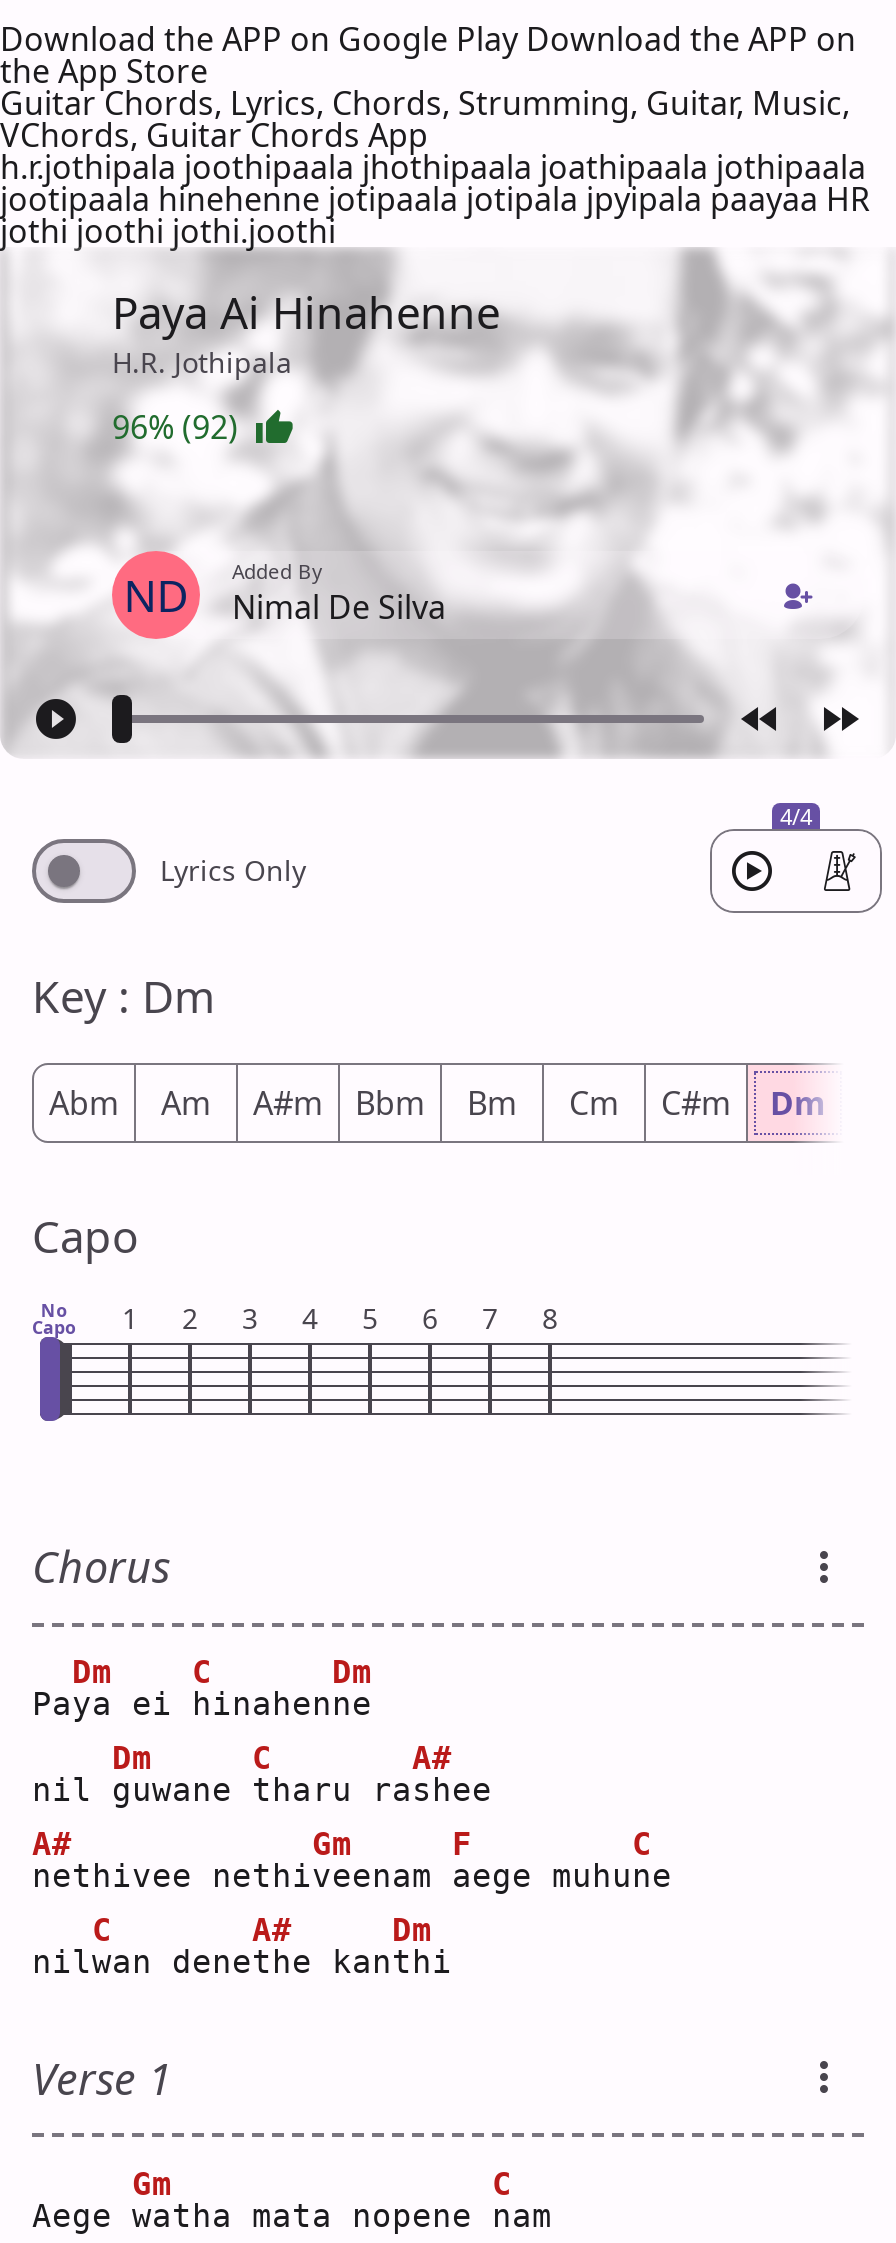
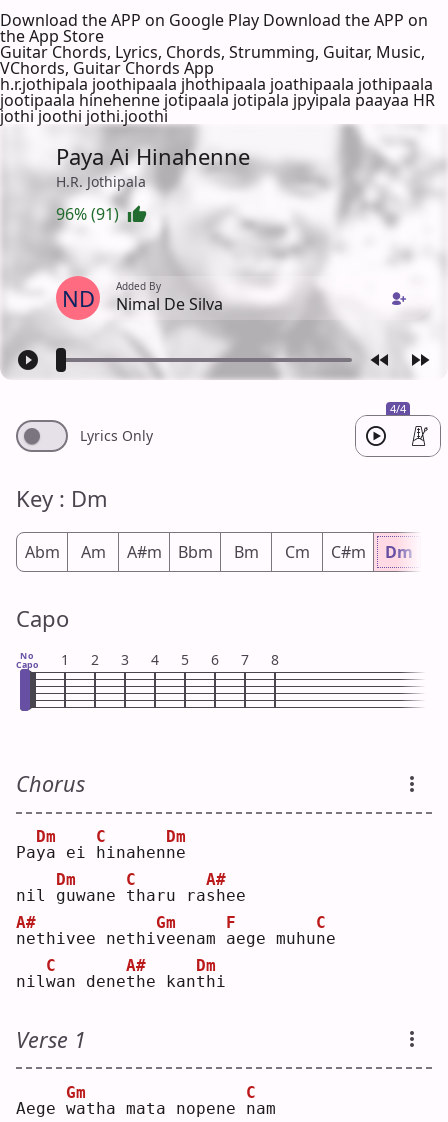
[112,404,238,448] 96% (92) -> [56,203,119,225] 96% (91)

